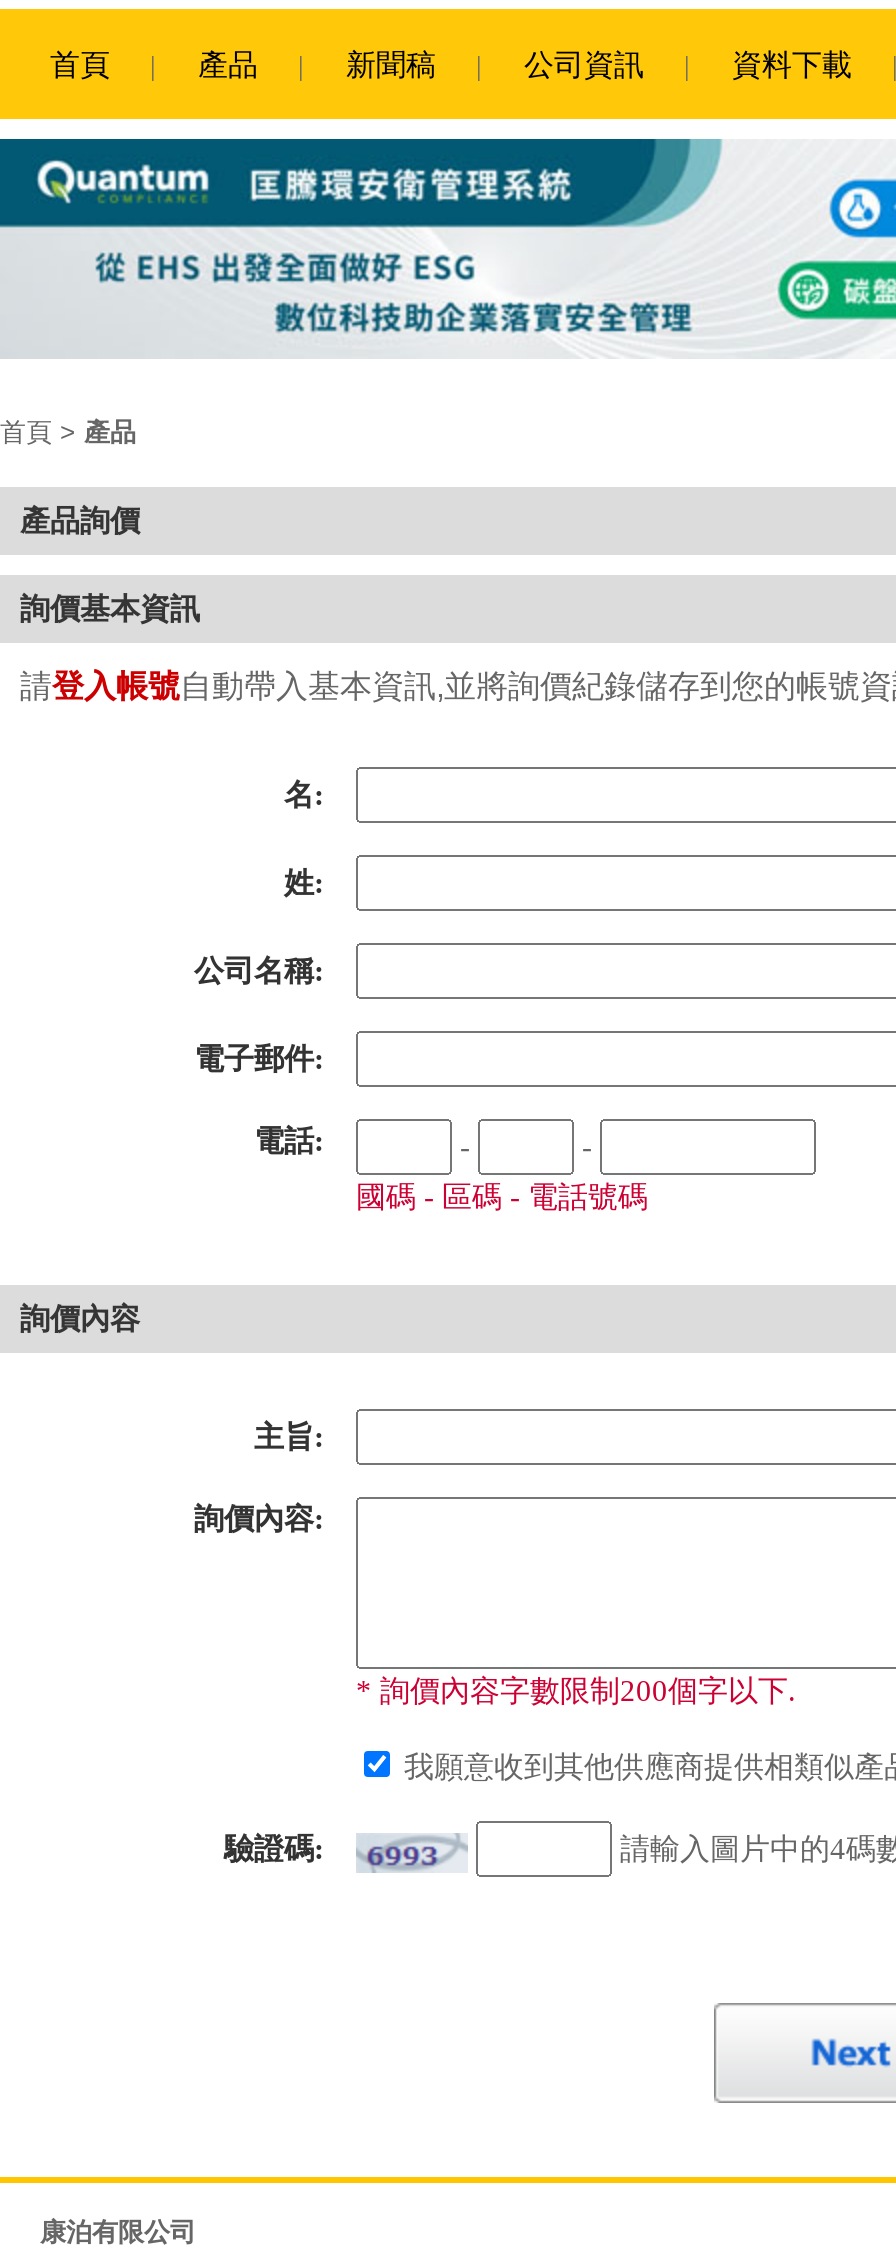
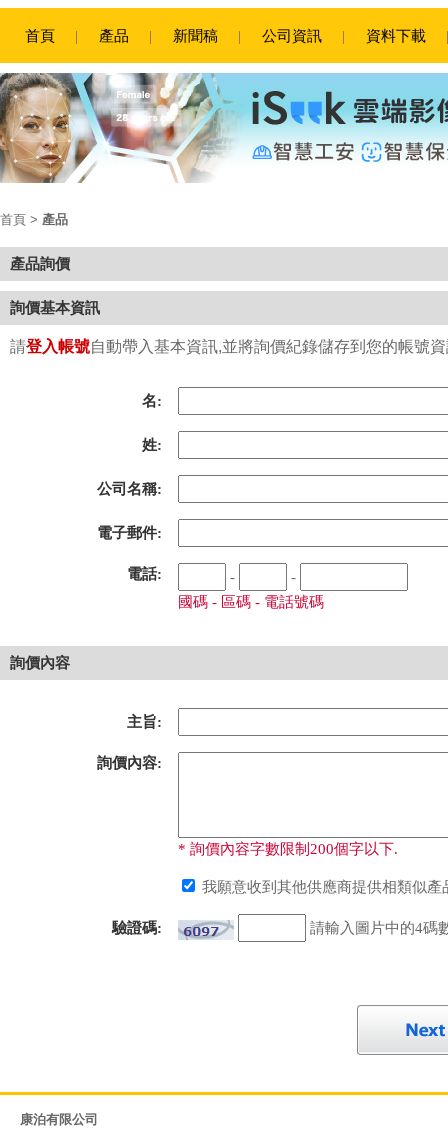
[6,137,890,357] [image] -> [3,72,445,183] [image]

